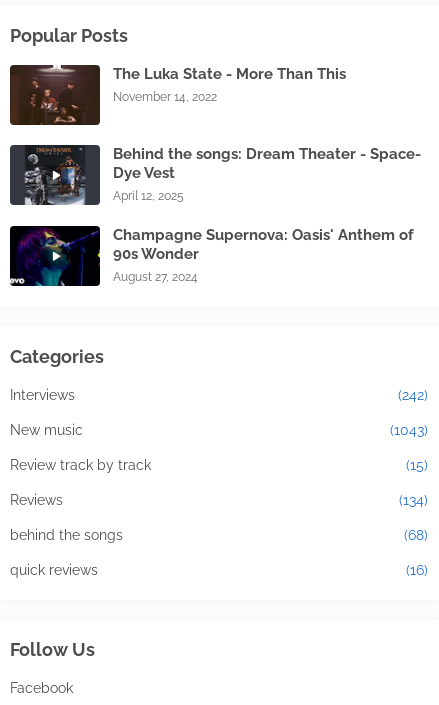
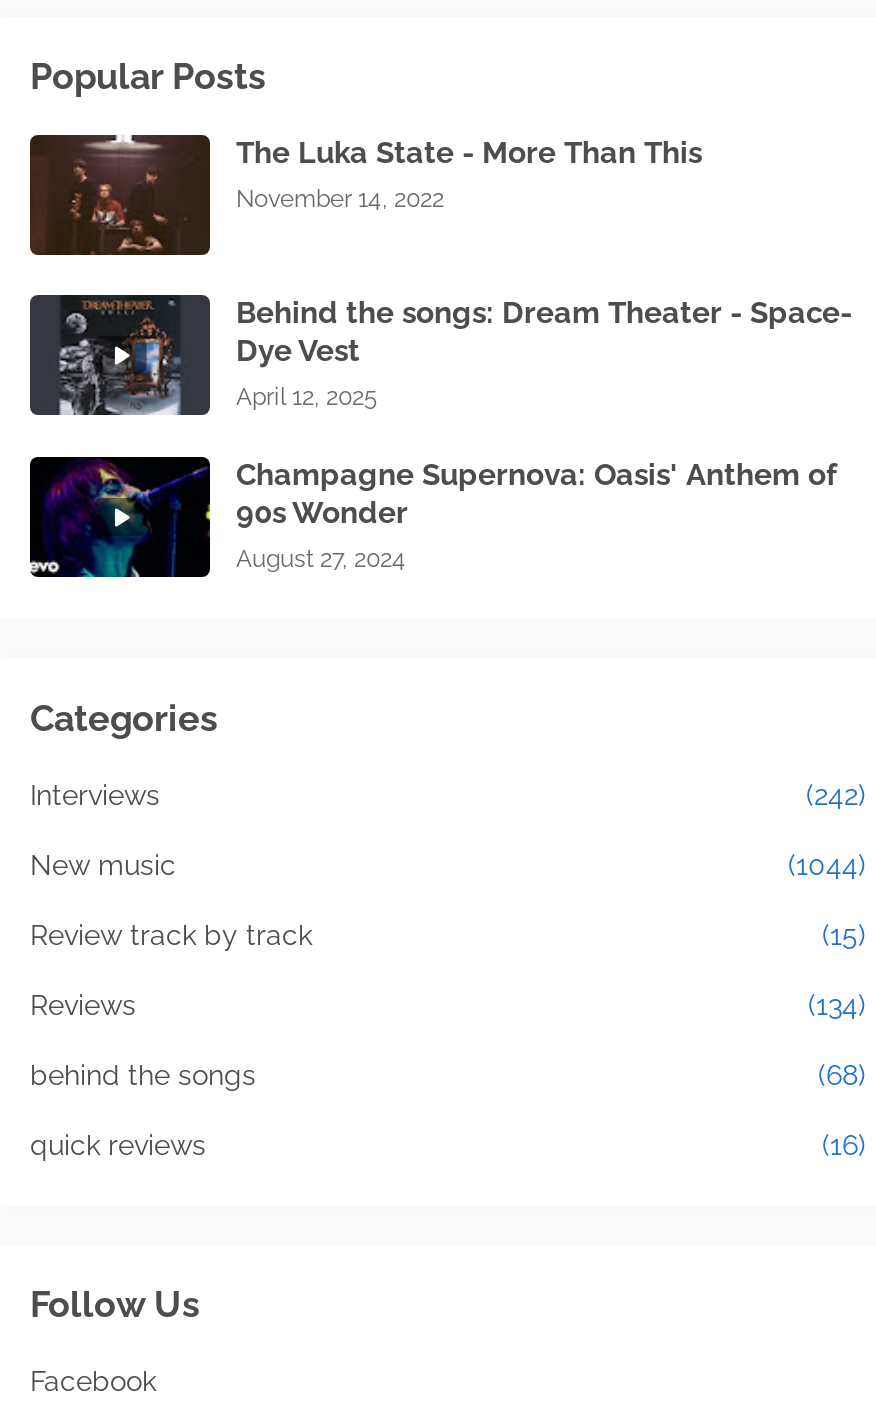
[390,422,428,438] (1043) -> [788,850,866,882] (1044)

